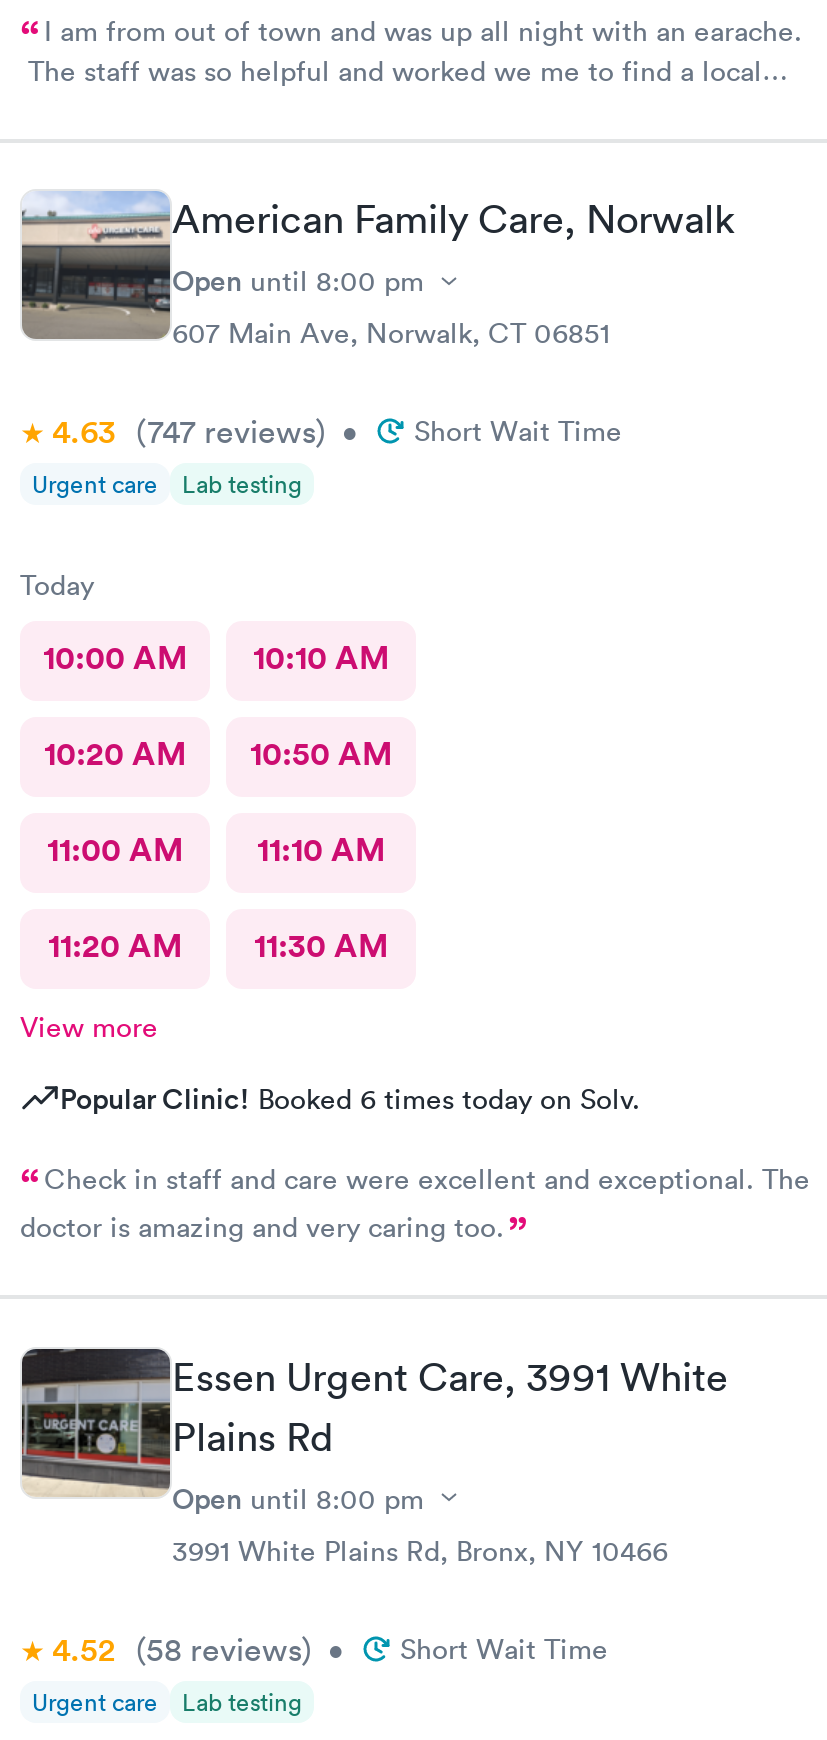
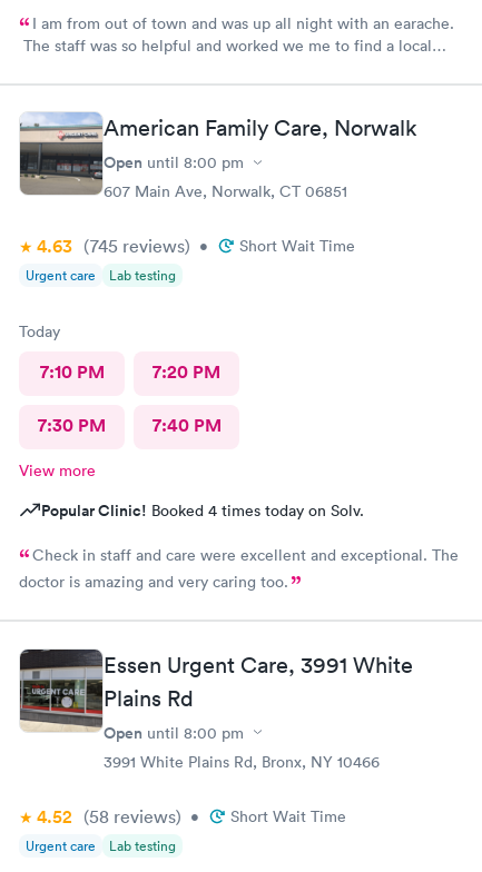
[52,411,622,453] 4.63 (747 reviews) • Short Wait Time -> [37,235,355,258] 4.63 (745 reviews) • Short Wait Time
[43,637,392,967] 10:00 AM | 10:10 AM | 10:20 AM | 10:50 AM | 11:00 AM | 11:10 AM | 11:20 AM | 11:30 AM -> [38,360,221,437] 7:10 PM | 7:20 PM | 7:30 PM | 7:40 PM
[60,1079,640,1119] Popular Clinic! Booked 6 times today on Solv. -> [41,499,364,522] Popular Clinic! Booked 4 times today on Solv.

